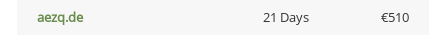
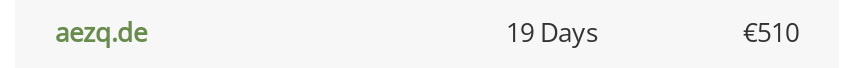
[262,8,308,26] 21 Days -> [506,14,598,50] 19 Days

